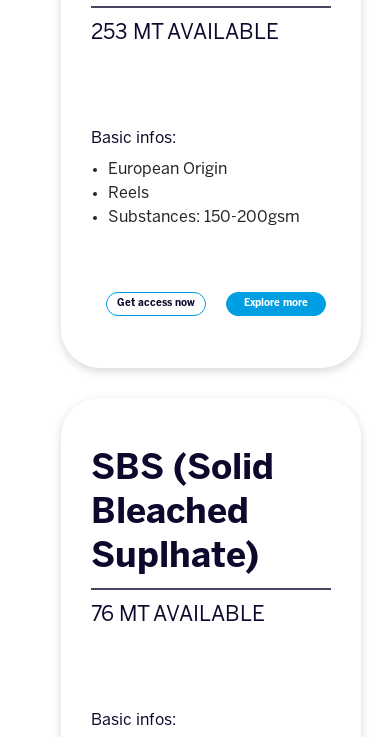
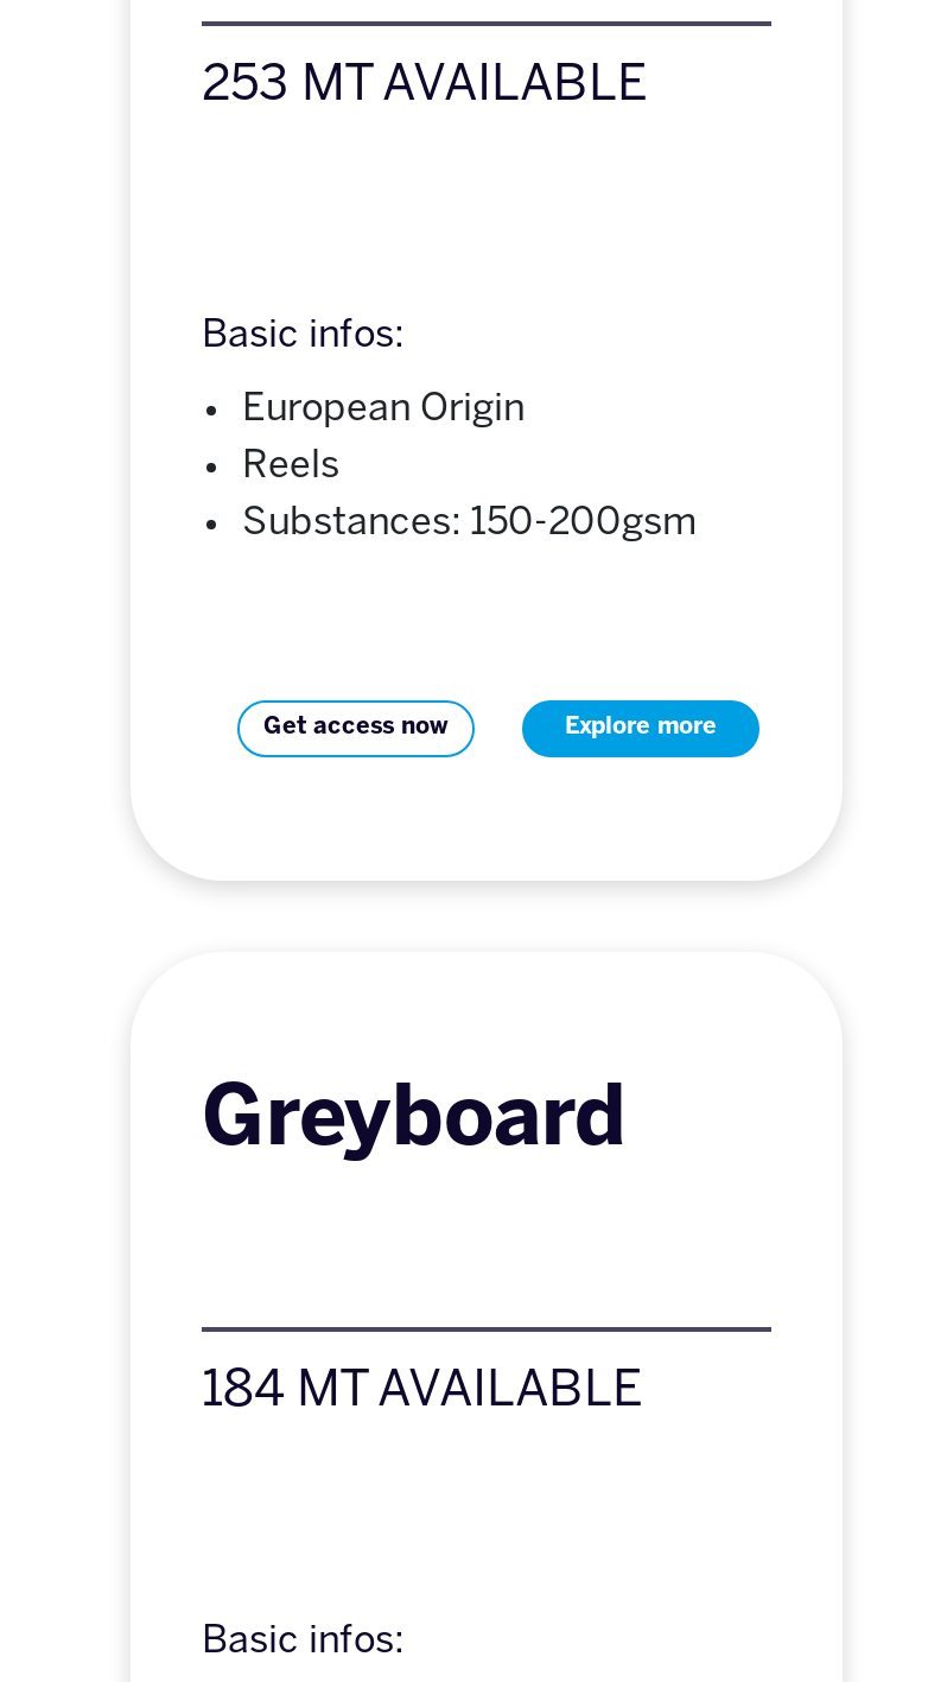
[91,453,274,574] SBS (Solid | Bleached | Suplhate) -> [202,1082,627,1160] Greyboard
[91,605,265,625] 76 MT AVAILABLE -> [202,1367,643,1414] 184 MT AVAILABLE

